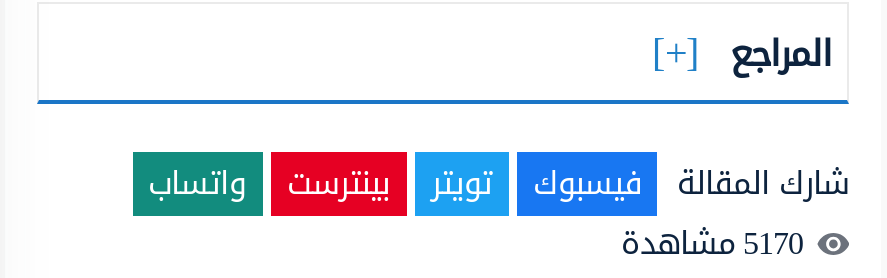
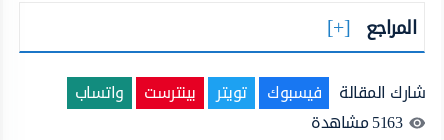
[621,212,803,274] 5170 مشاهدة -> [311,107,402,138] 5163 مشاهدة

